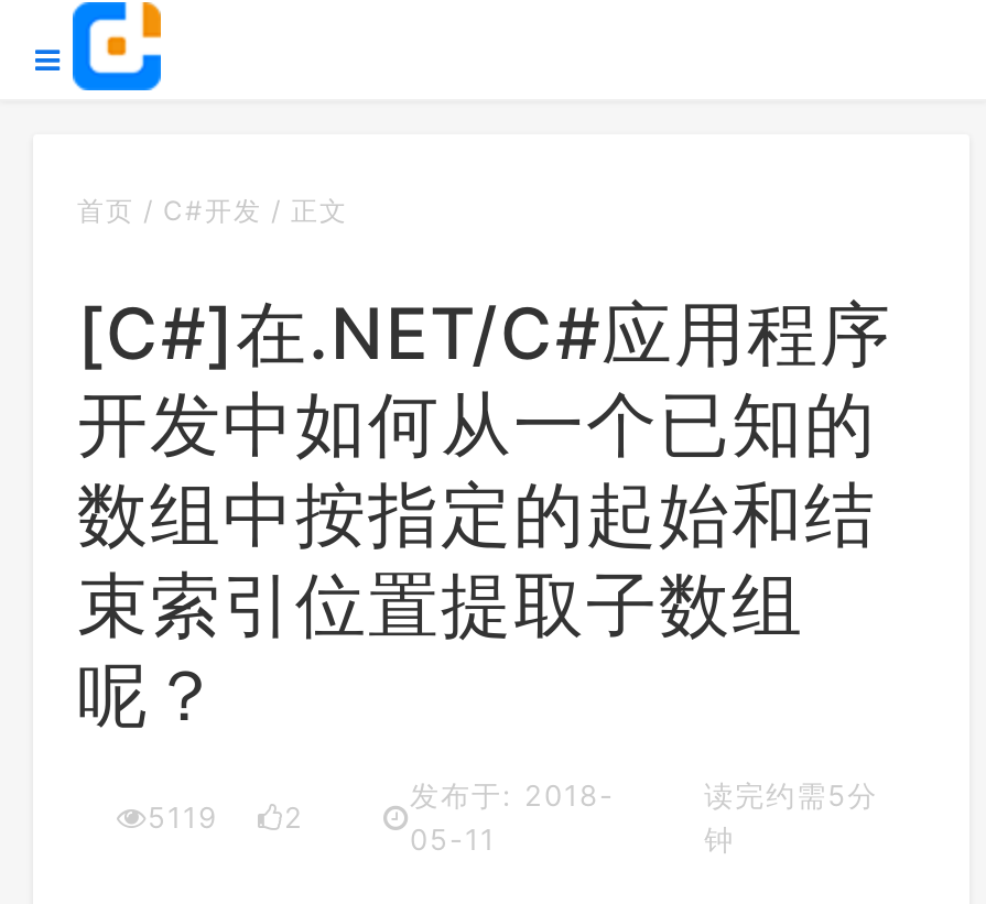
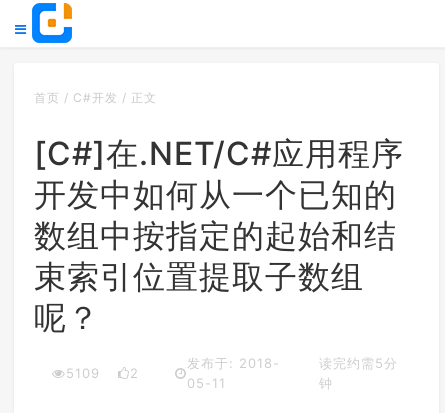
[148,799,304,835] 5119 2 -> [66,365,139,381] 5109 2

